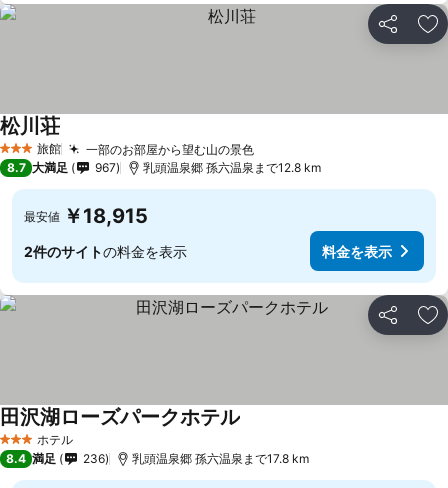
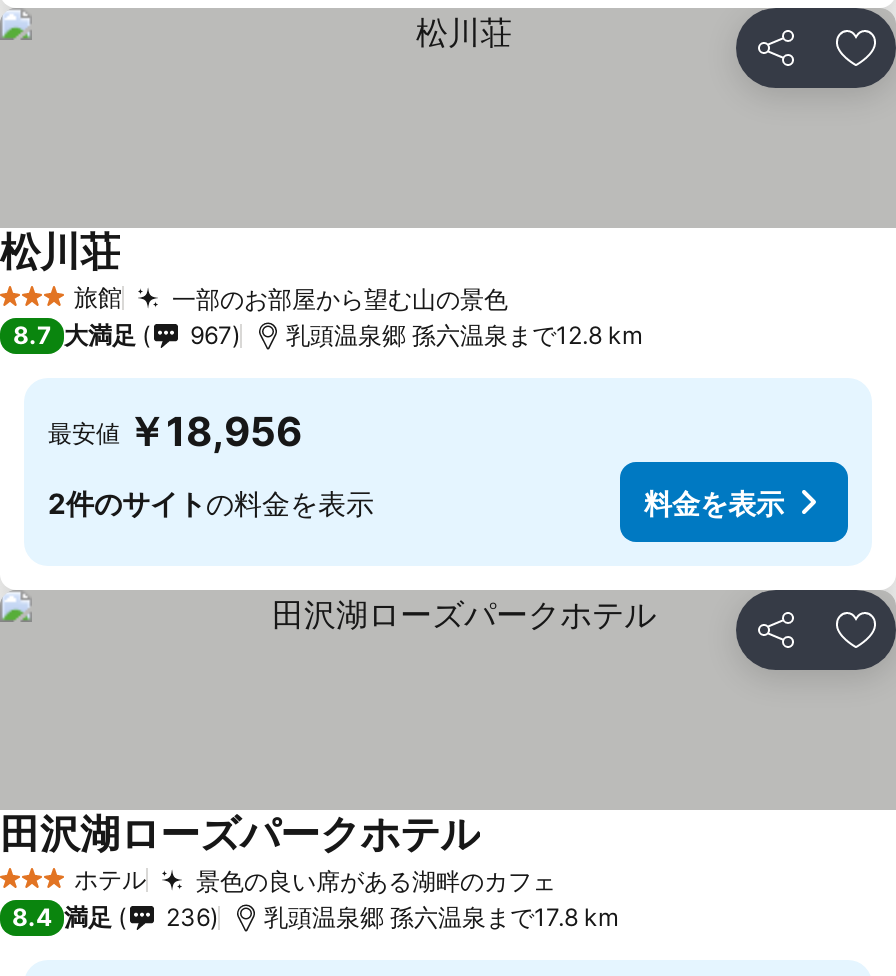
[24,204,148,228] 最安値 ￥18,915 -> [48,408,302,456] 最安値 ￥18,956
none -> [196,865,556,895] 景色の良い席がある湖畔のカフェ

